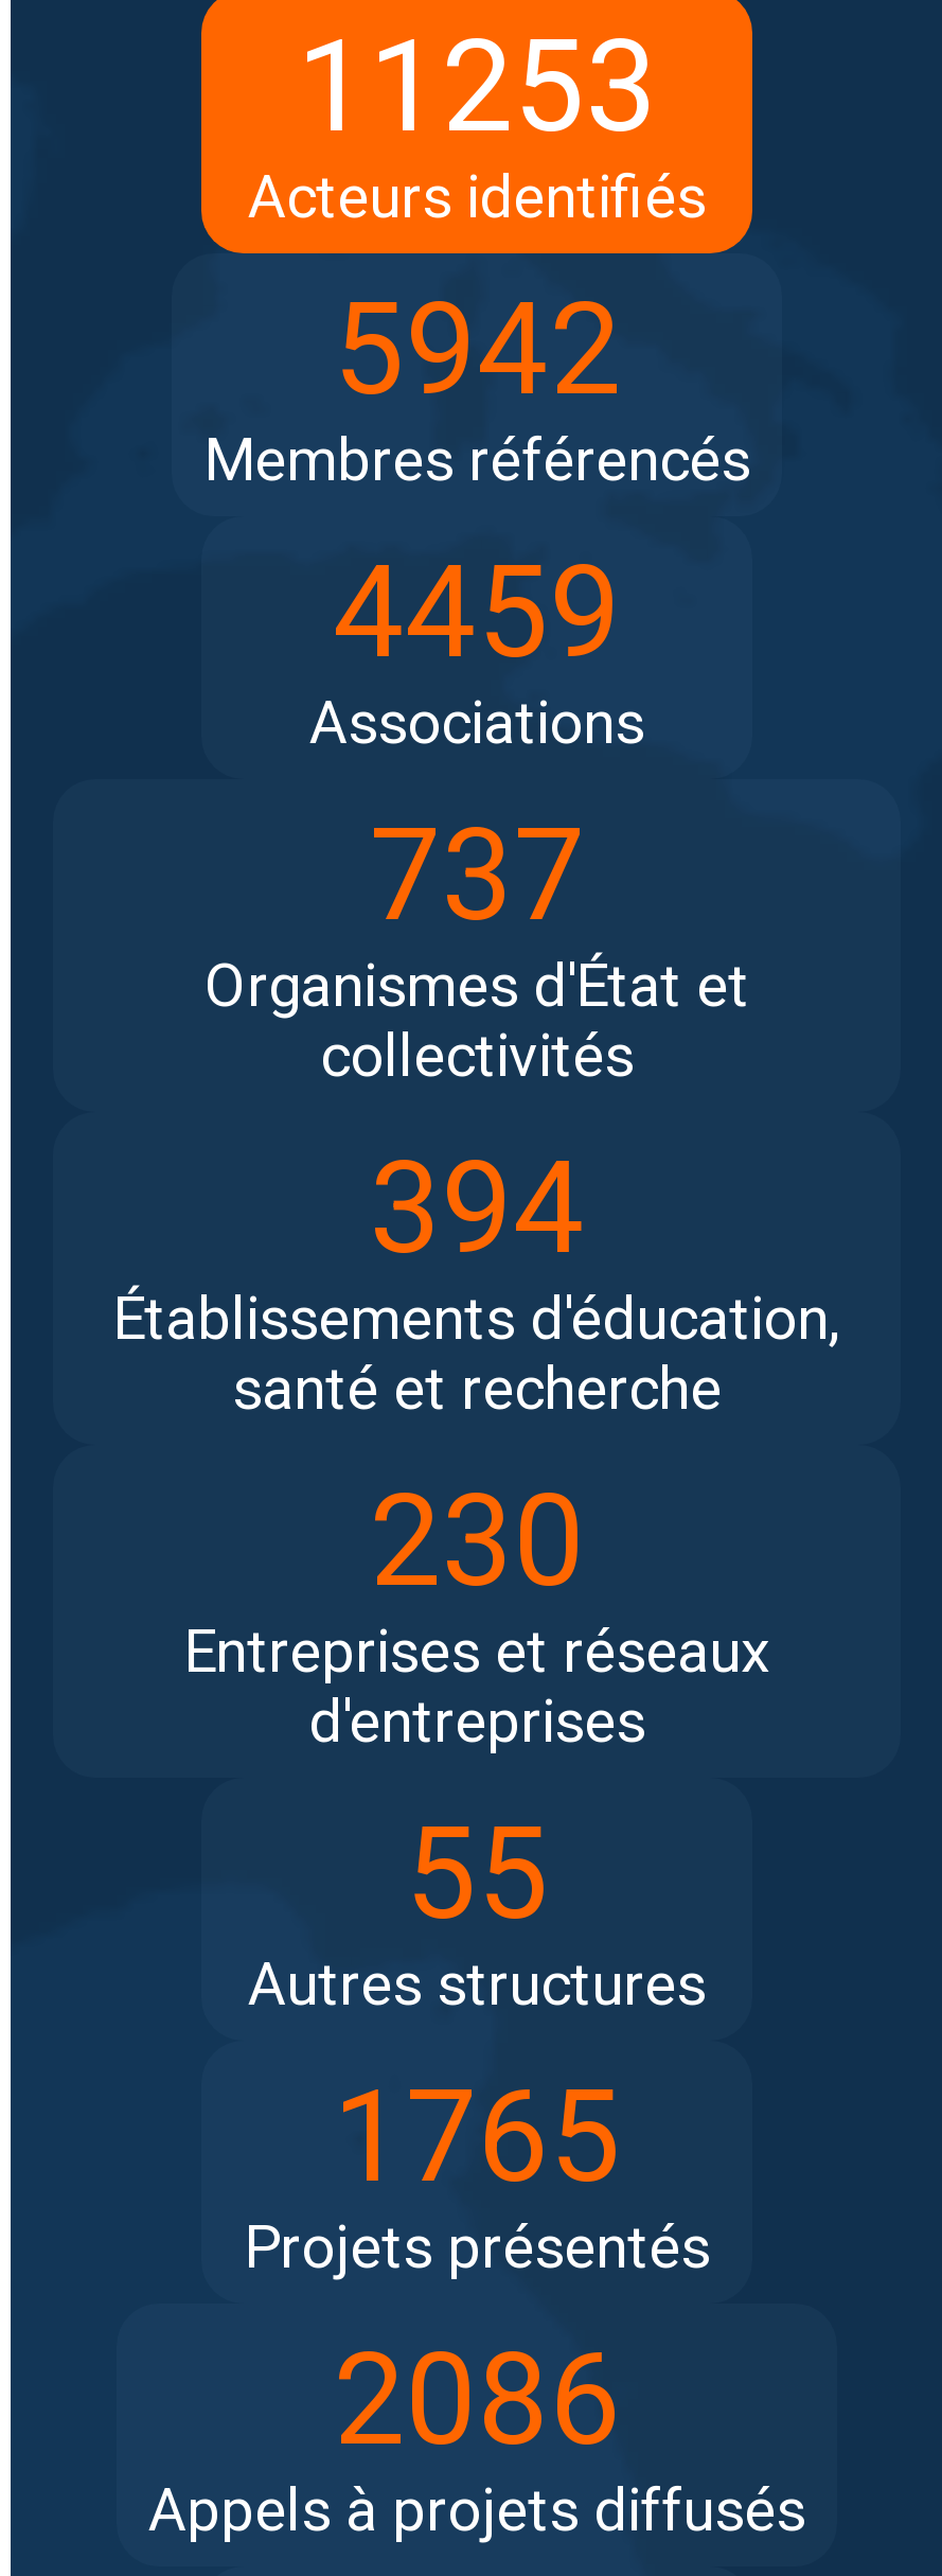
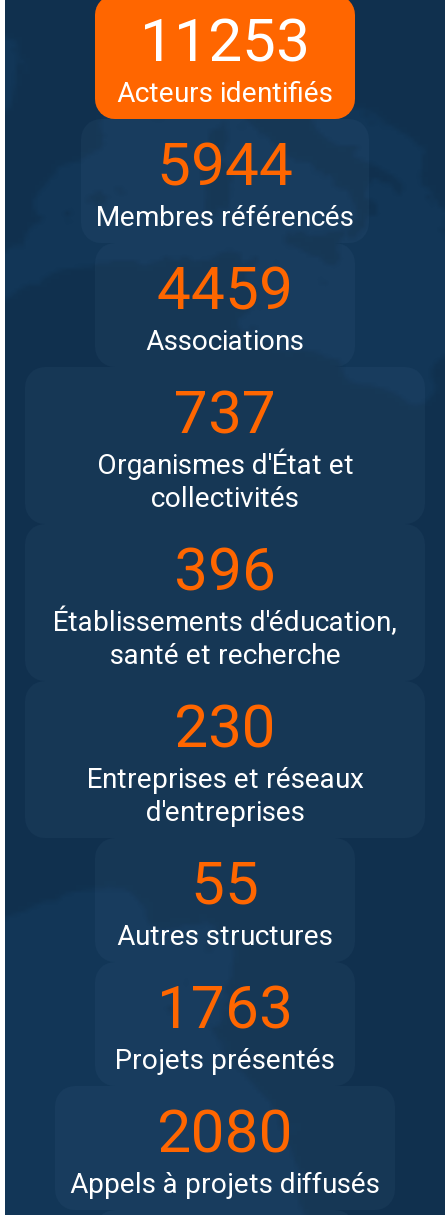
[333,274,621,424] 5942 -> [157,129,293,200] 5944
[369,1132,585,1283] 394 -> [174,534,276,605] 396
[333,2061,621,2211] 1765 -> [157,972,293,1043] 1763
[333,2324,621,2474] 2086 -> [157,1096,293,1167] 2080

